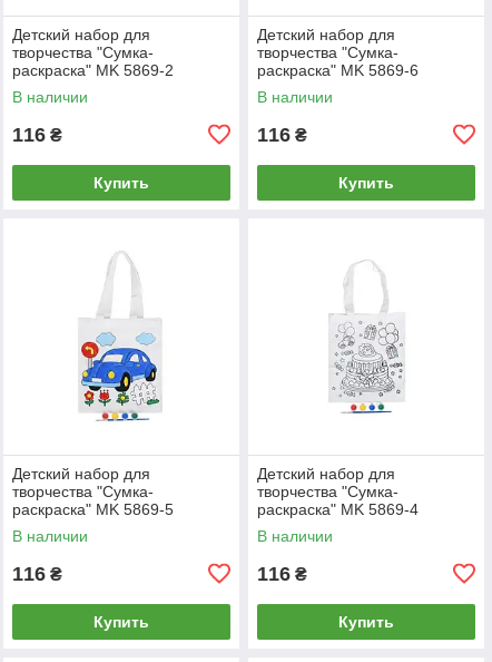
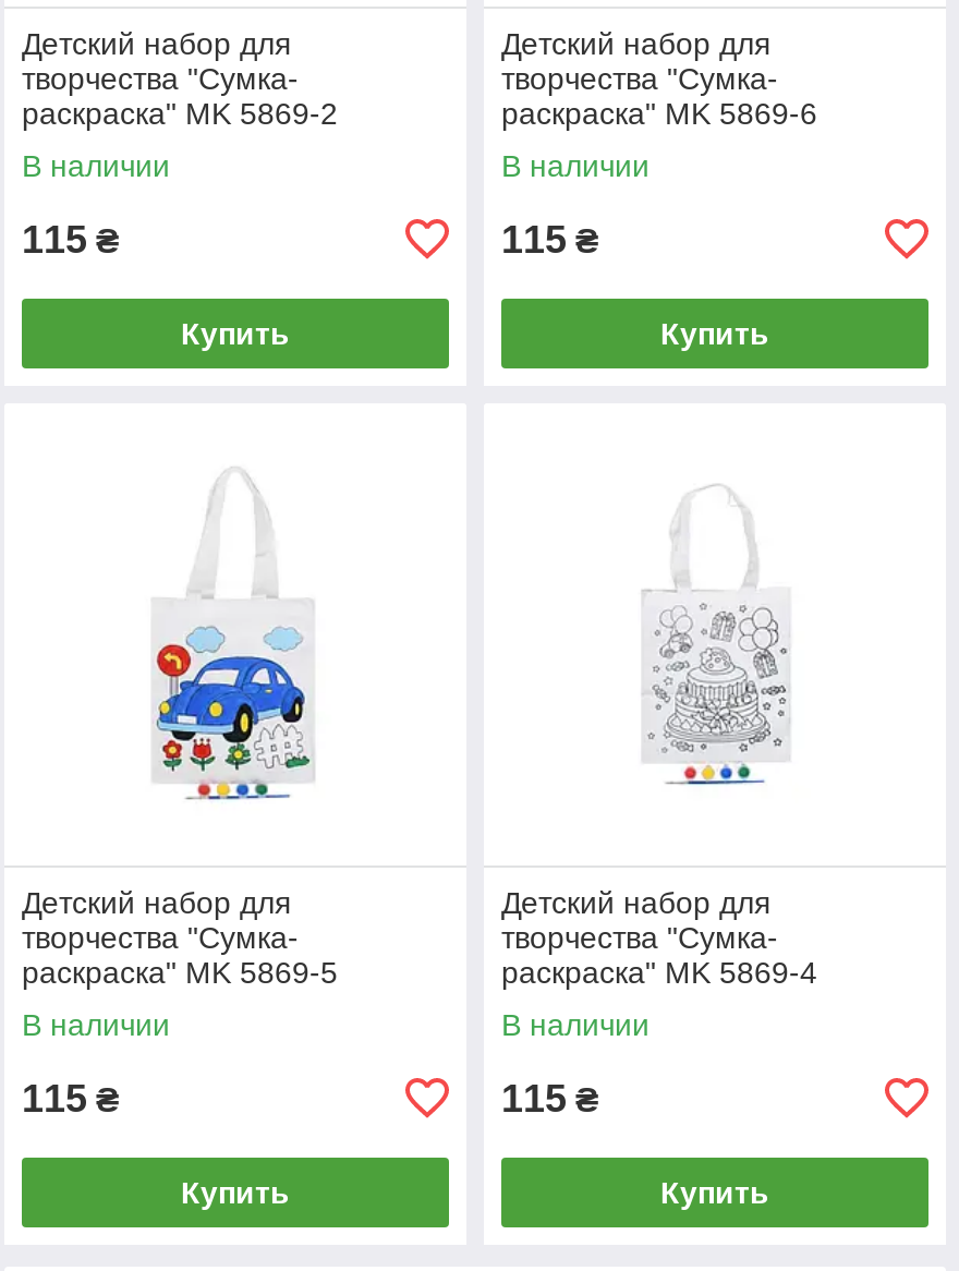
[12,123,62,146] 116 ₴ -> [22,218,120,261] 115 ₴
[257,123,307,146] 116 ₴ -> [501,218,599,261] 115 ₴
[12,563,62,585] 116 ₴ -> [22,1077,120,1120] 115 ₴
[257,563,307,585] 116 ₴ -> [501,1077,599,1120] 115 ₴

